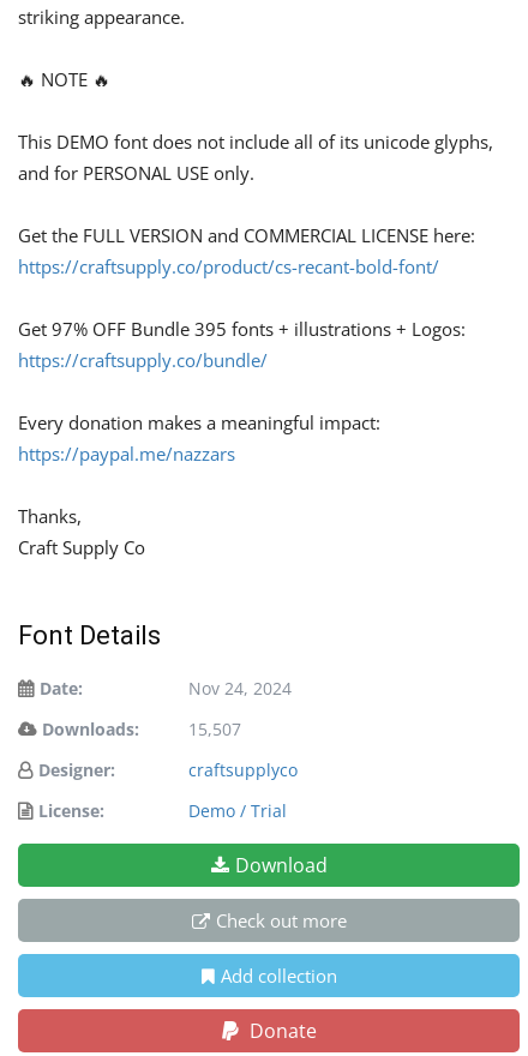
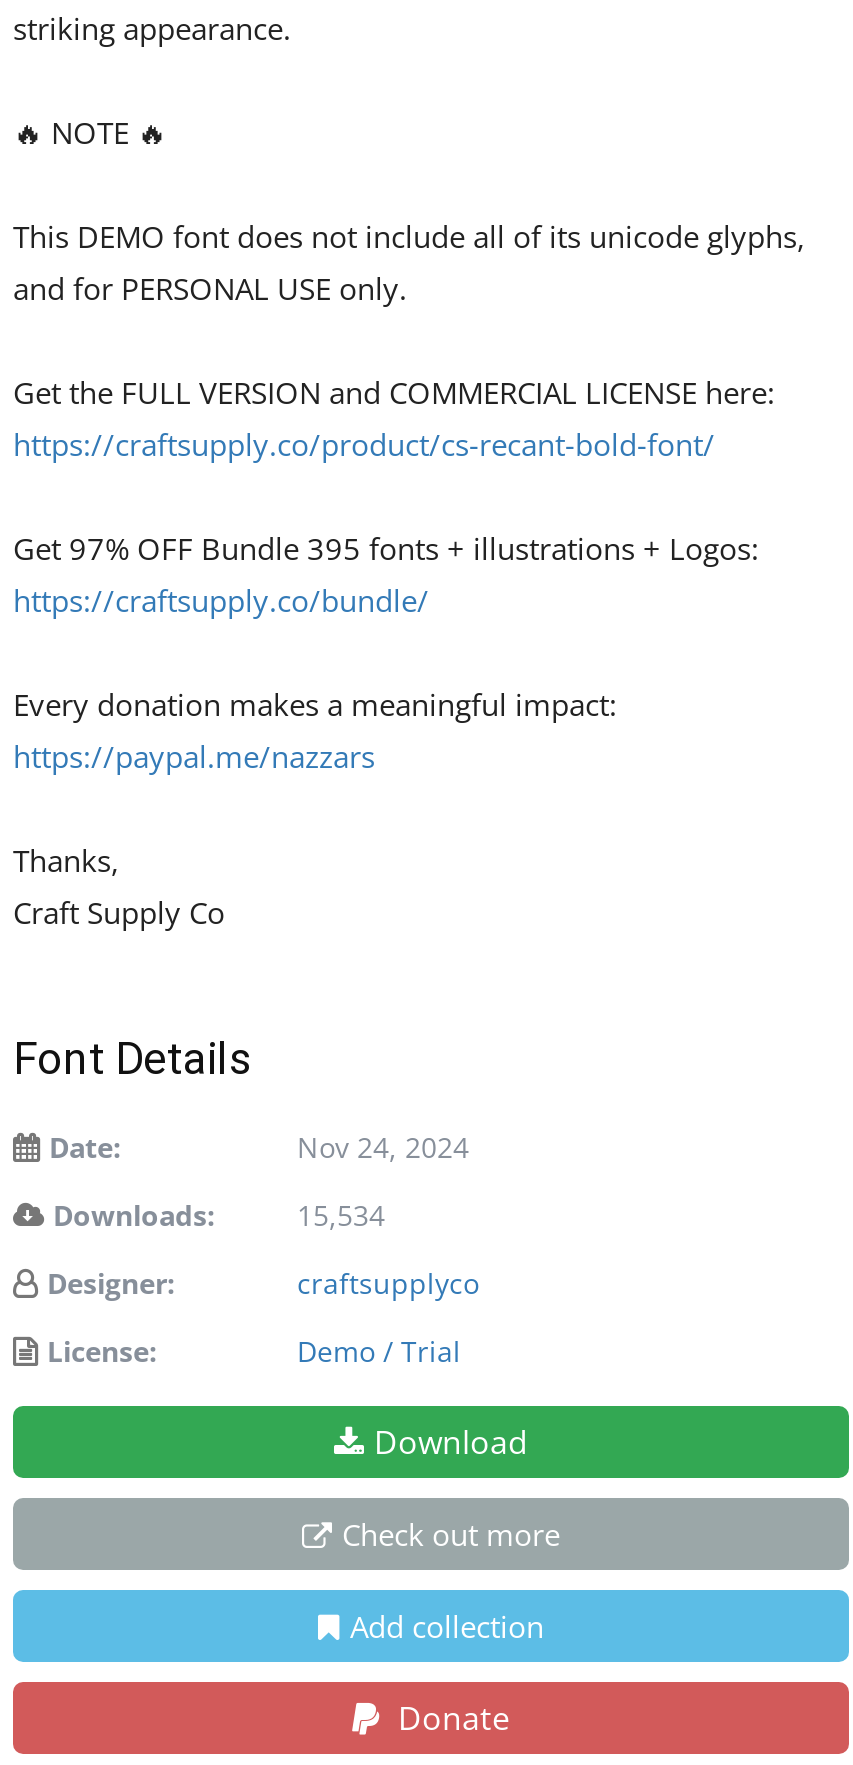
[188,717,241,740] 15,507 -> [297,1195,385,1233] 15,534

